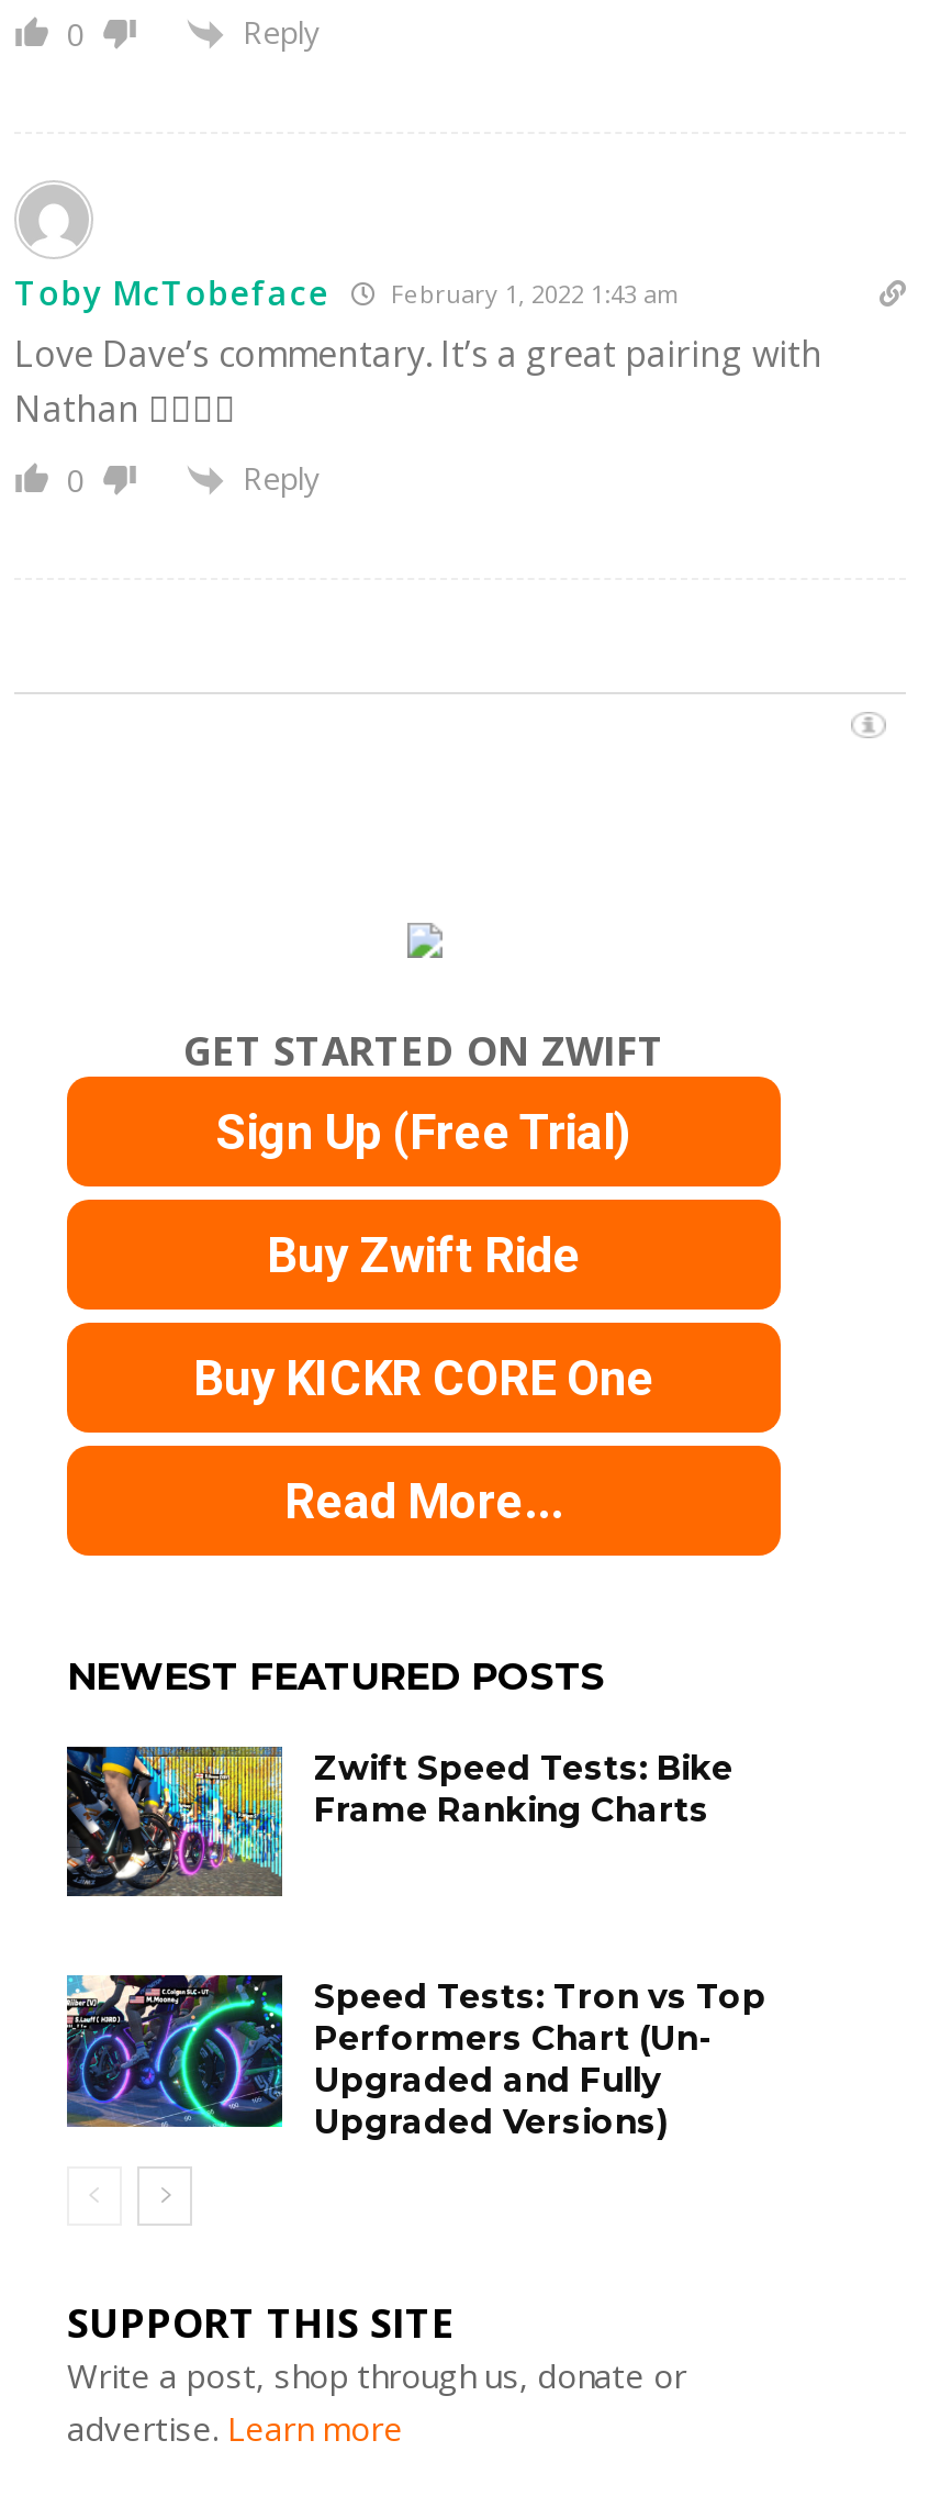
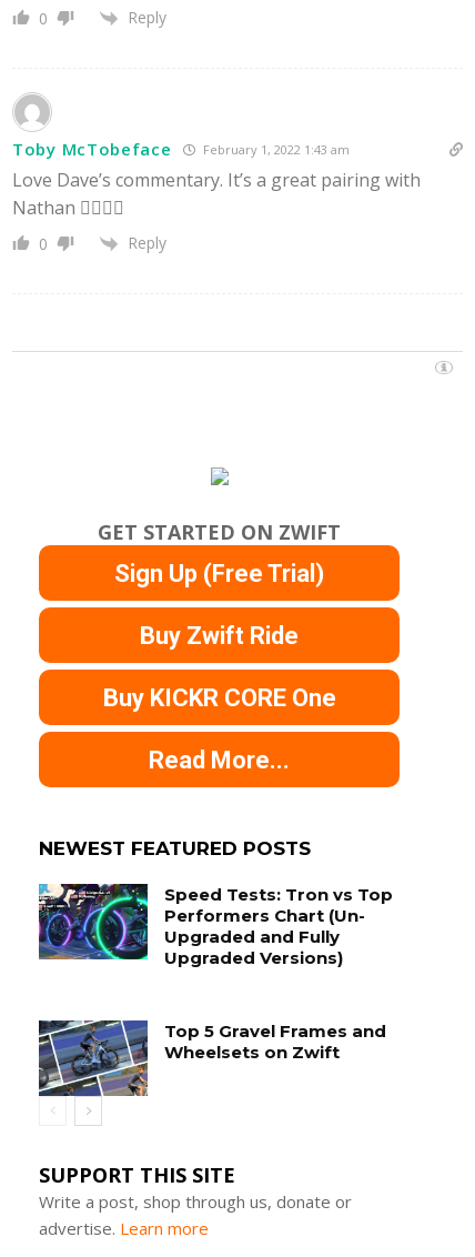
[65,1745,733,1898] [image] | Zwift Speed Tests: Bike | Frame Ranking Charts -> none
moved [63,1971,766,2143] -> [37,882,392,968]: [image] | Speed Tests: Tron vs Top | Performers Chart (Un- | Upgraded and Fully | Upgraded Versions)
none -> [38,1019,386,1097] [image] | Top 5 Gravel Frames and | Wheelsets on Zwift

